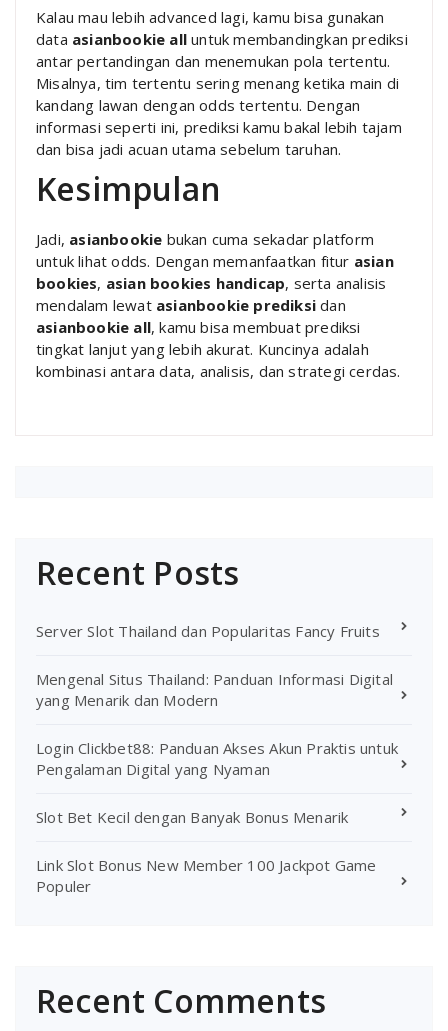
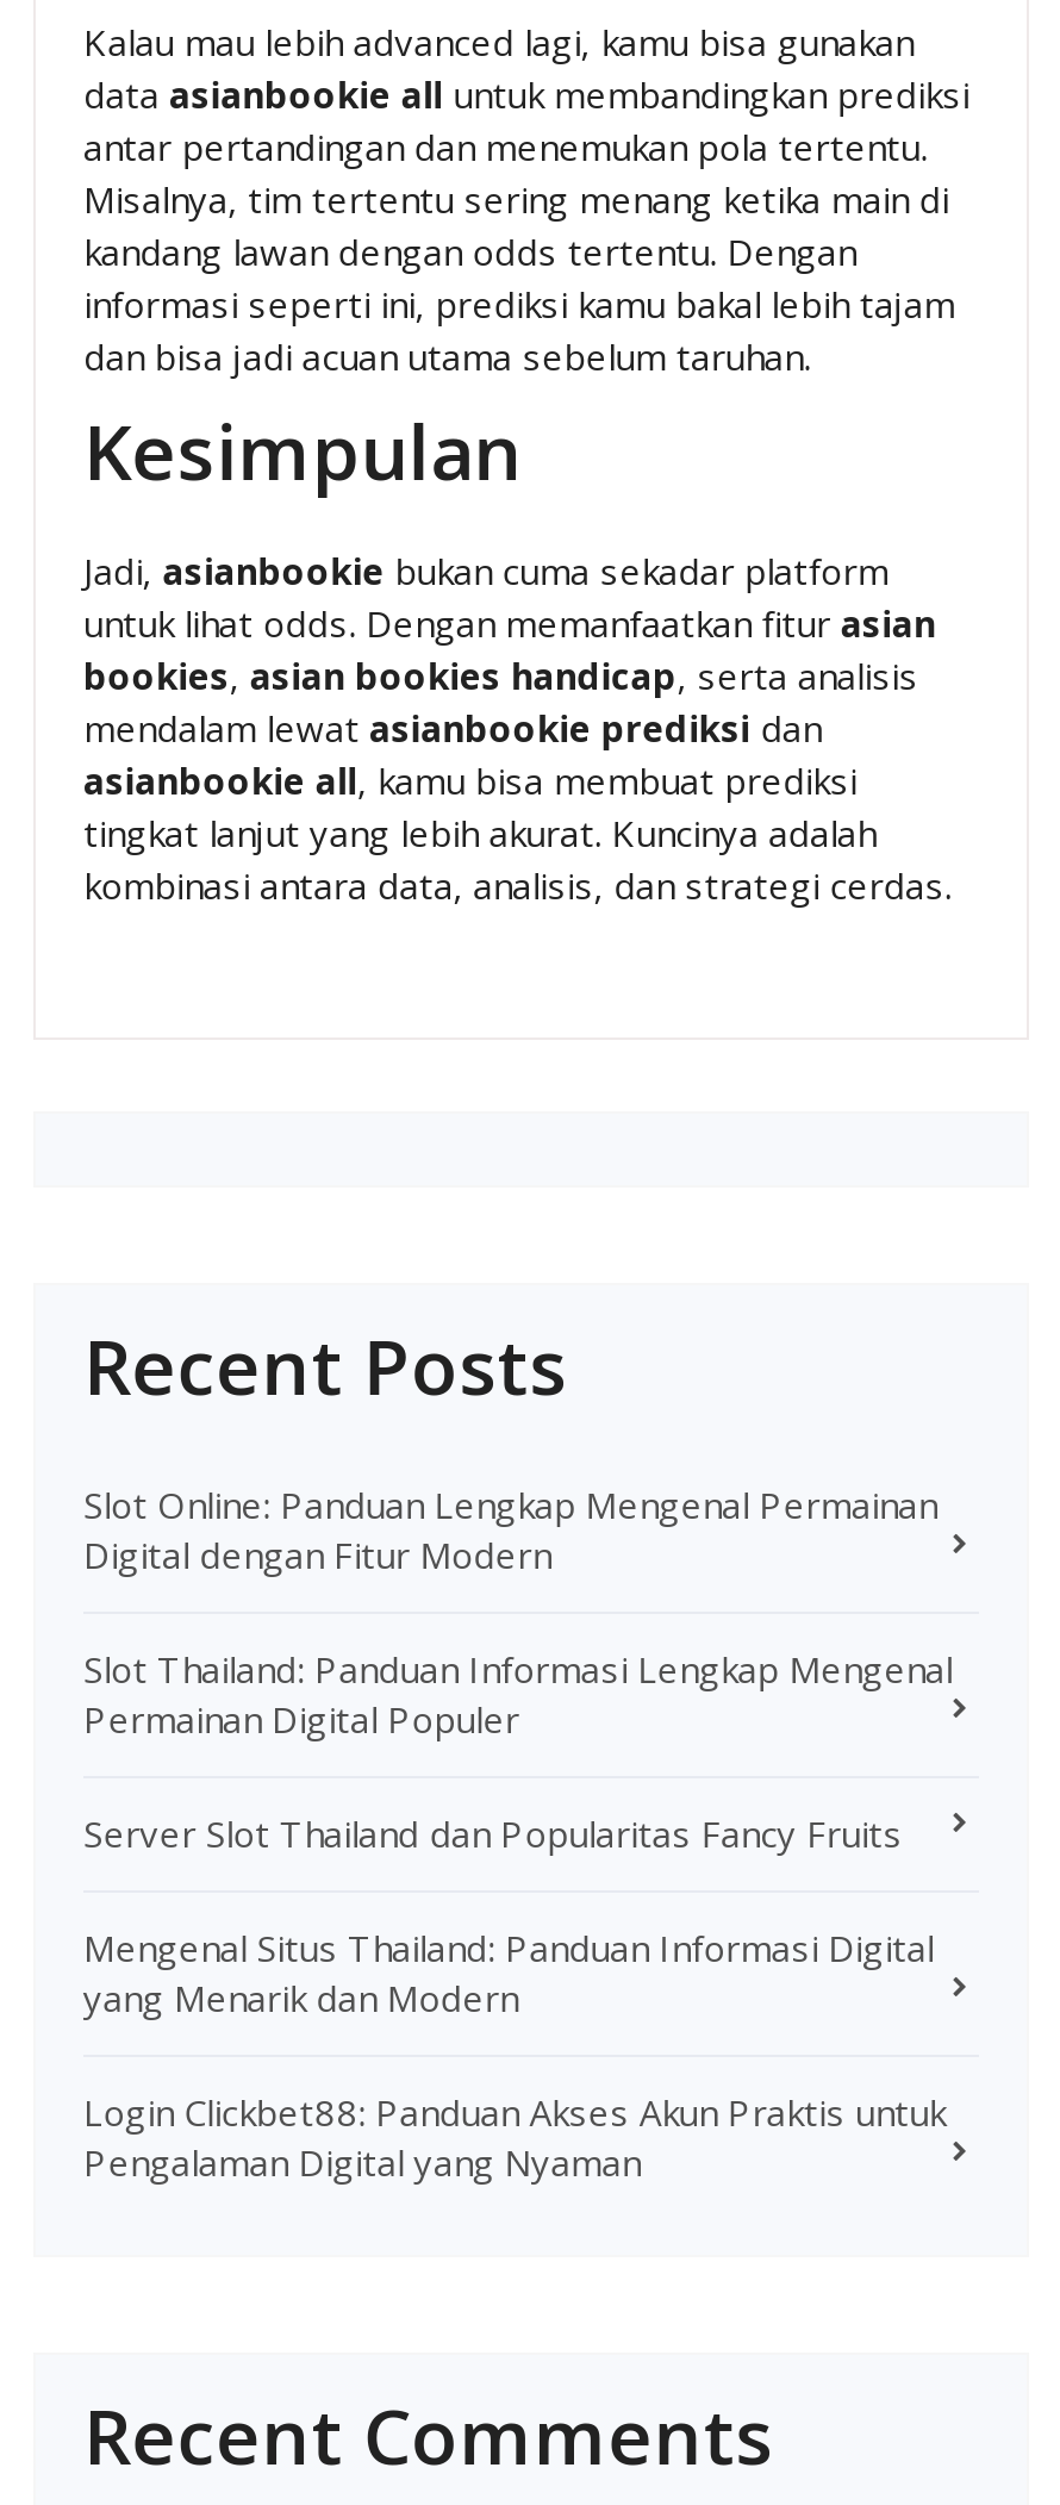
none -> [83,1479,952,1741] Slot Online: Panduan Lengkap Mengenal Permainan | Digital dengan Fitur Modern | Slot Thailand: Panduan Informasi Lengkap Mengenal | Permainan Digital Populer
moved [36,621,398,779] -> [83,1808,946,2184]: Server Slot Thailand dan Popularitas Fancy Fruits | Mengenal Situs Thailand: Panduan Informasi Digital | yang Menarik dan Modern | Login Clickbet88: Panduan Akses Akun Praktis untuk | Pengalaman Digital yang Nyaman
[36,807,377,896] Slot Bet Kecil dengan Banyak Bonus Menarik | Link Slot Bonus New Member 100 Jackpot Game | Populer -> none

